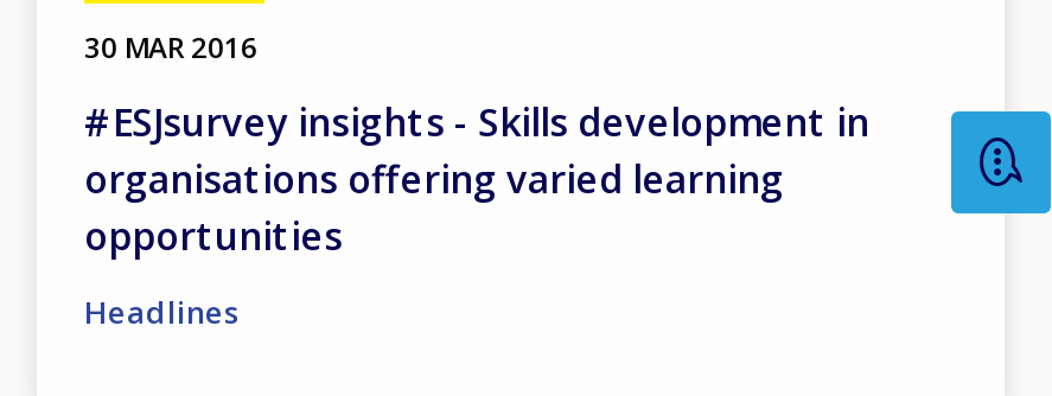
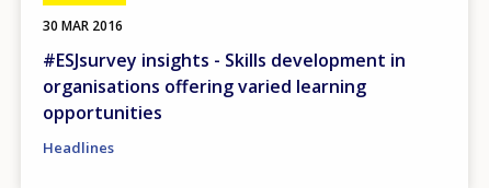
[948,108,1045,217] [image] -> none

